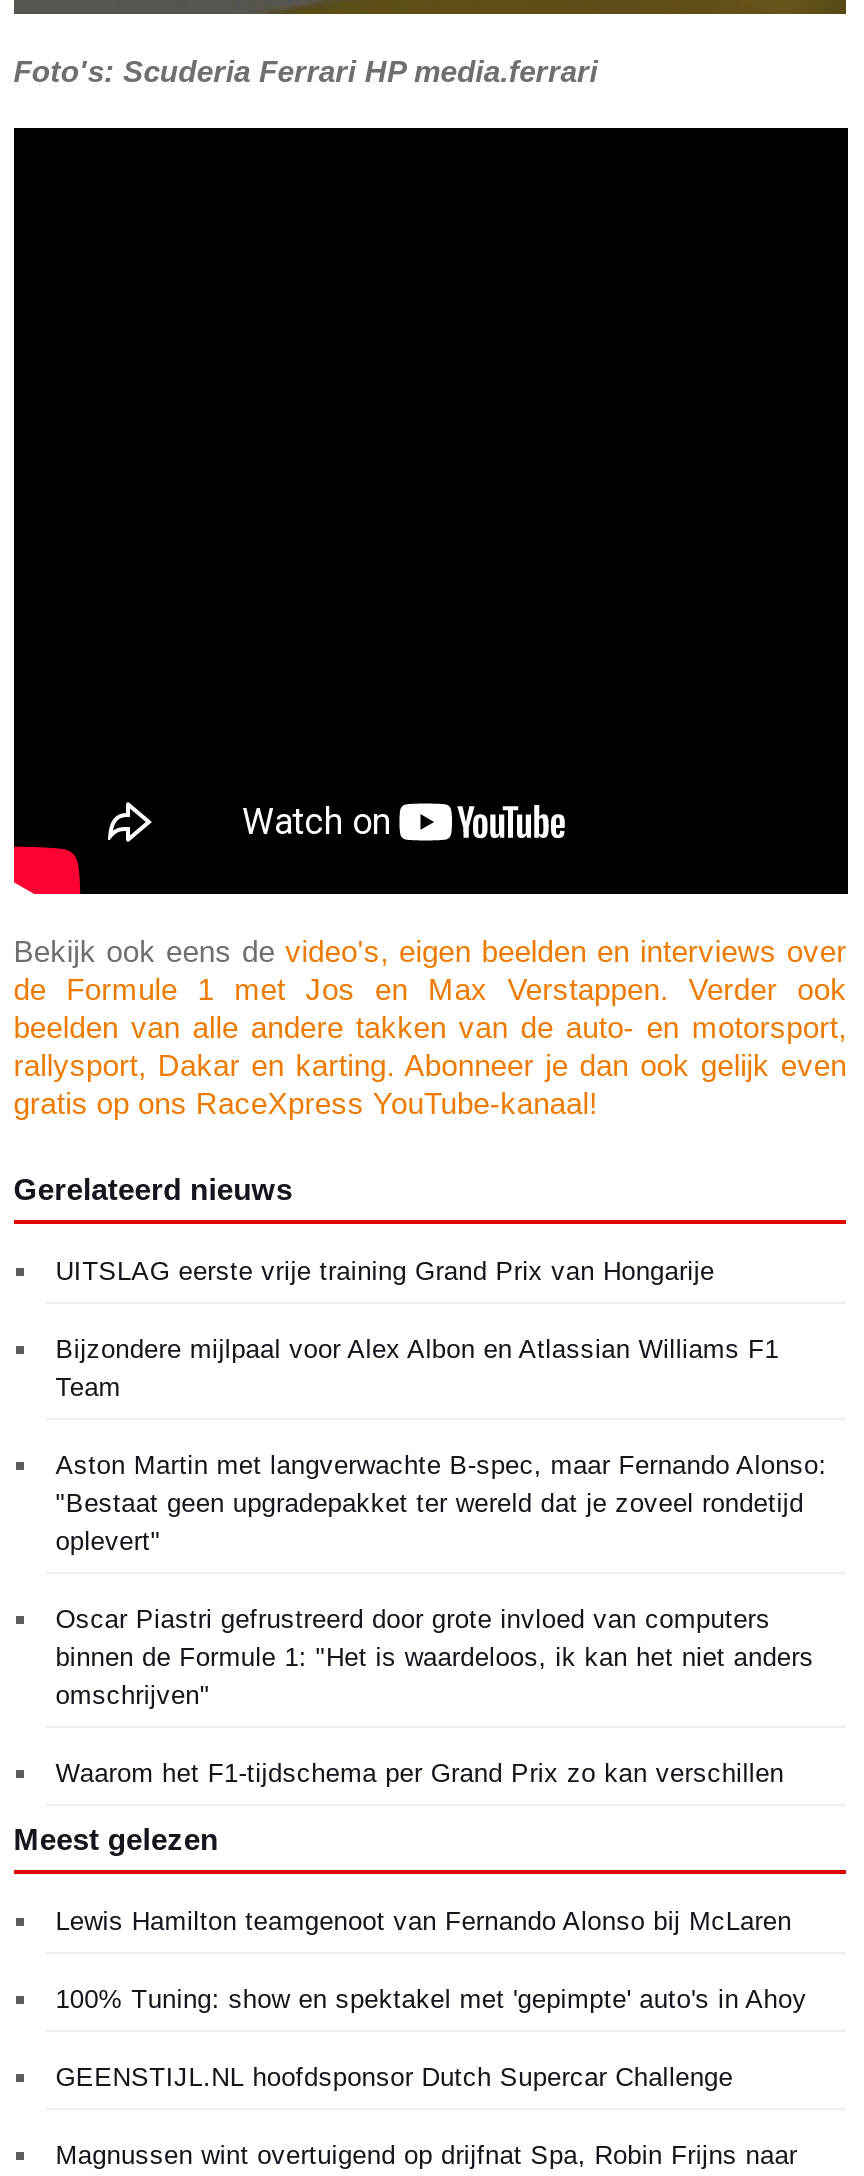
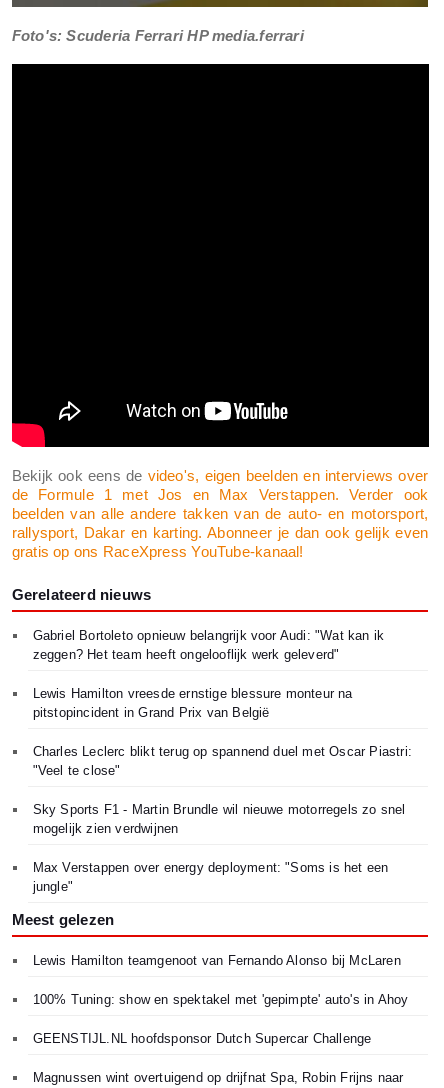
[55,1256,714,1286] UITSLAG eerste vrije training Grand Prix van Hongarije -> [33,628,384,662] Gabriel Bortoleto opnieuw belangrijk voor Audi: "Wat kan ik | zeggen? Het team heeft ongelooflijk werk geleverd"
[55,1334,779,1402] Bijzondere mijlpaal voor Alex Albon en Atlassian Williams F1 | Team -> [33,686,353,720] Lewis Hamilton vreesde ernstige blessure monteur na | pitstopincident in Grand Prix van België
[55,1450,827,1556] Aston Martin met langverwachte B-spec, maar Fernando Alonso: | "Bestaat geen upgradepakket ter wereld dat je zoveel rondetijd | oplevert" -> [33,744,412,778] Charles Leclerc blikt terug op spannend duel met Oscar Piastri: | "Veel te close"
[55,1604,814,1710] Oscar Piastri gefrustreerd door grote invloed van computers | binnen de Formule 1: "Het is waardeloos, ik kan het niet anders | omschrijven" -> [33,802,406,836] Sky Sports F1 - Martin Brundle wil nieuwe motorregels zo snel | mogelijk zien verdwijnen
[55,1758,784,1788] Waarom het F1-tijdschema per Grand Prix zo kan verschillen -> [33,860,388,894] Max Verstappen over energy deployment: "Soms is het een | jungle"

